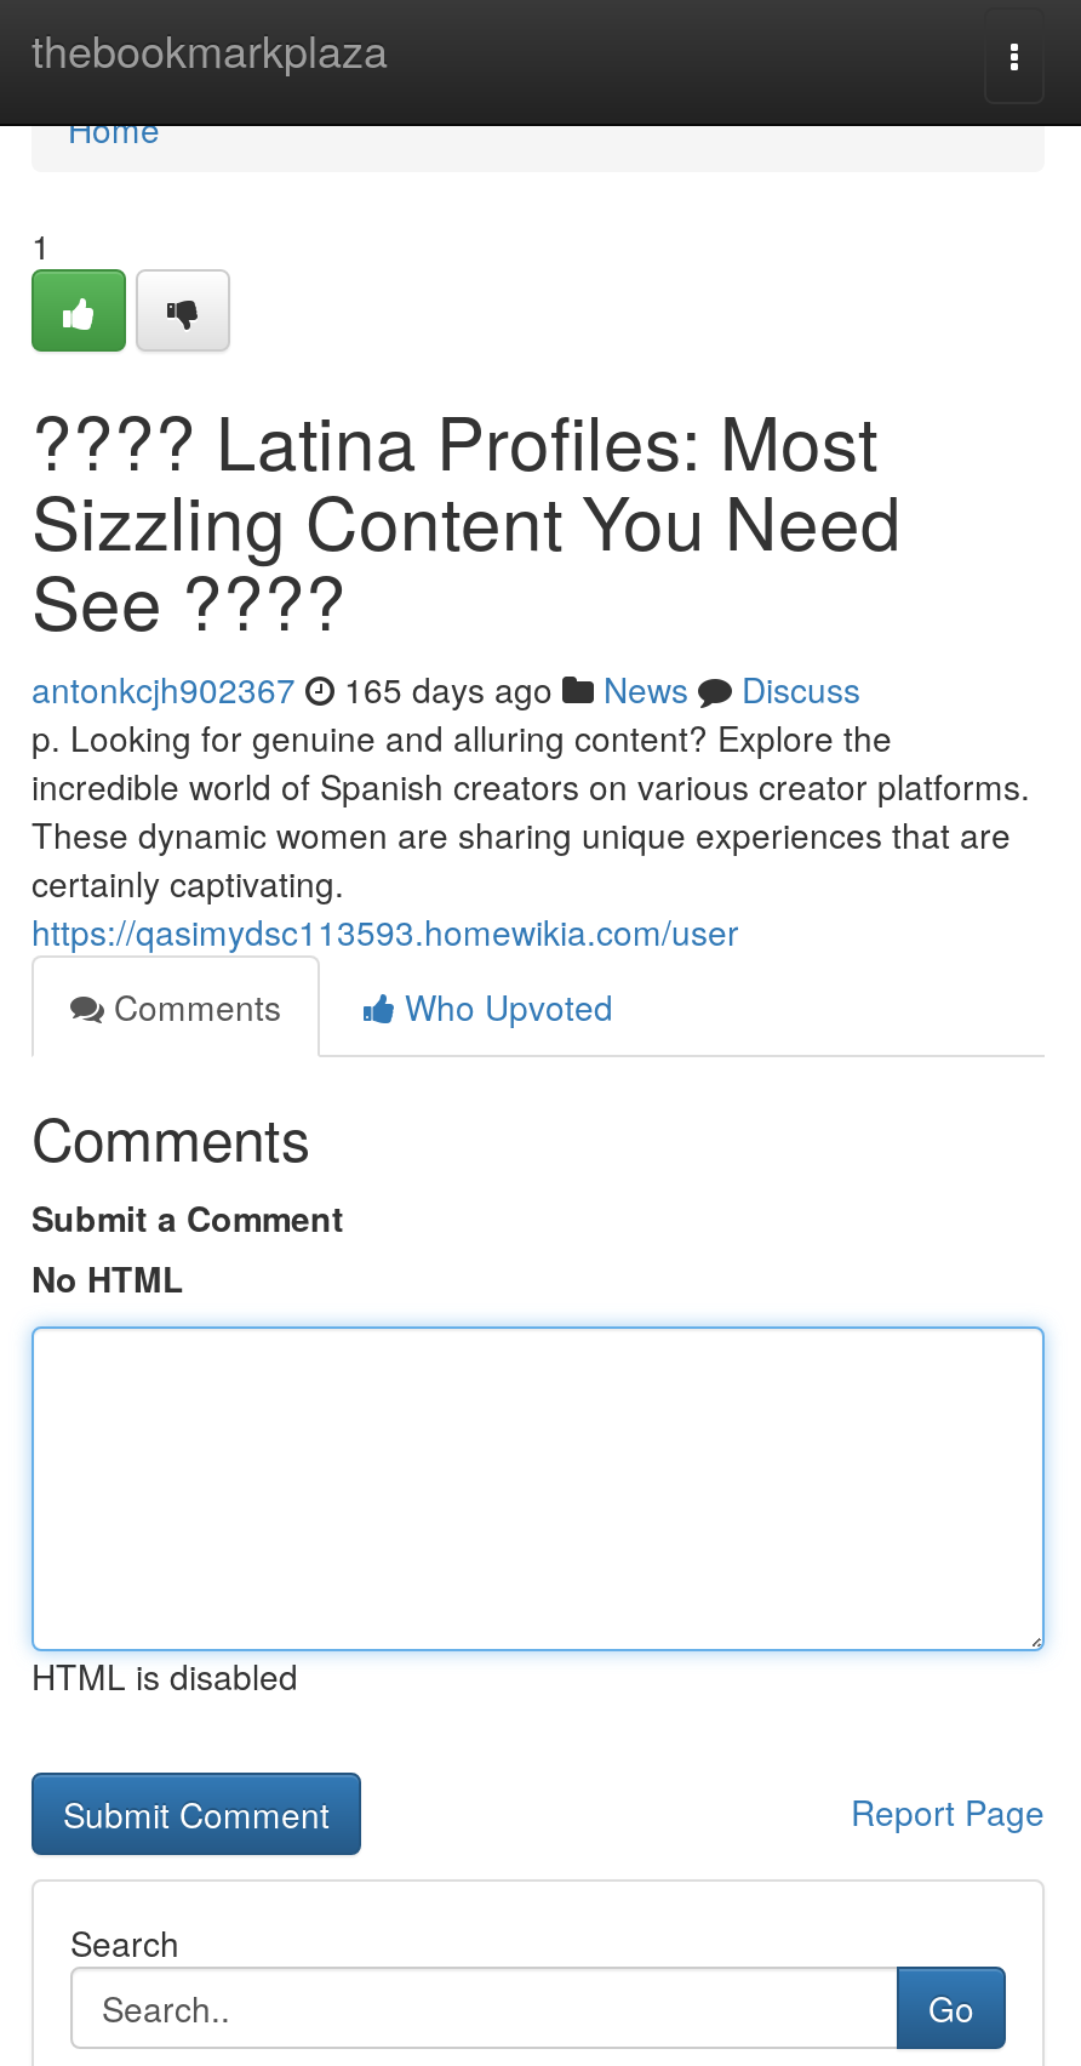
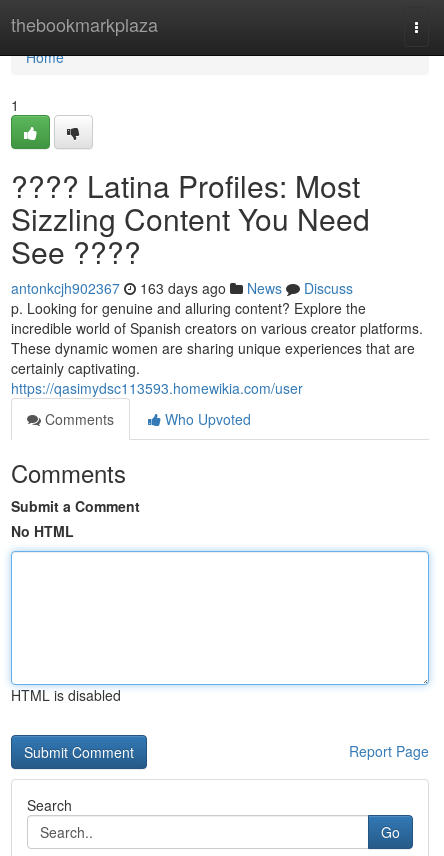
[32,664,860,713] antonkcjh902367 165 days ago News Discuss -> [11,278,353,298] antonkcjh902367 163 days ago News Discuss

